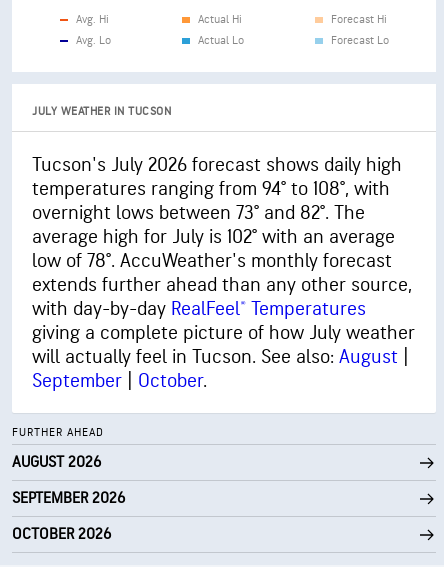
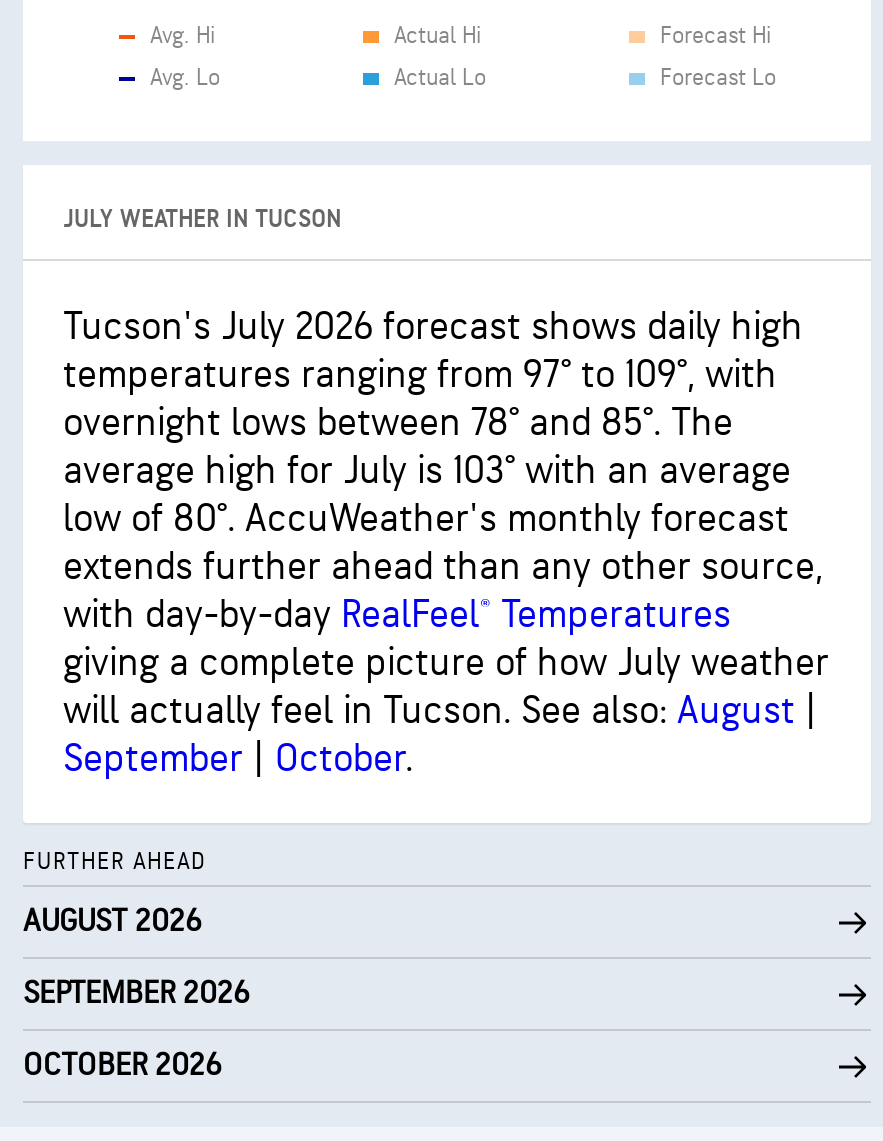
[32,177,390,201] temperatures ranging from 94° to 108°, with -> [63,351,777,399] temperatures ranging from 97° to 109°, with
[32,201,365,225] overnight lows between 73° and 82°. The -> [63,399,733,447] overnight lows between 78° and 85°. The
[32,225,395,249] average high for July is 102° with an average -> [63,447,791,495] average high for July is 103° with an average
[32,249,392,273] low of 78°. AccuWeather's monthly forecast -> [63,495,789,543] low of 80°. AccuWeather's monthly forecast

